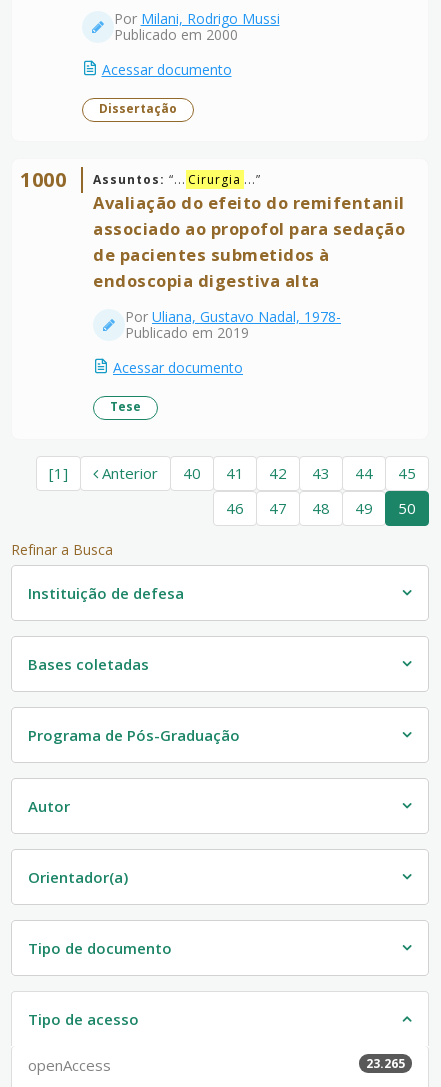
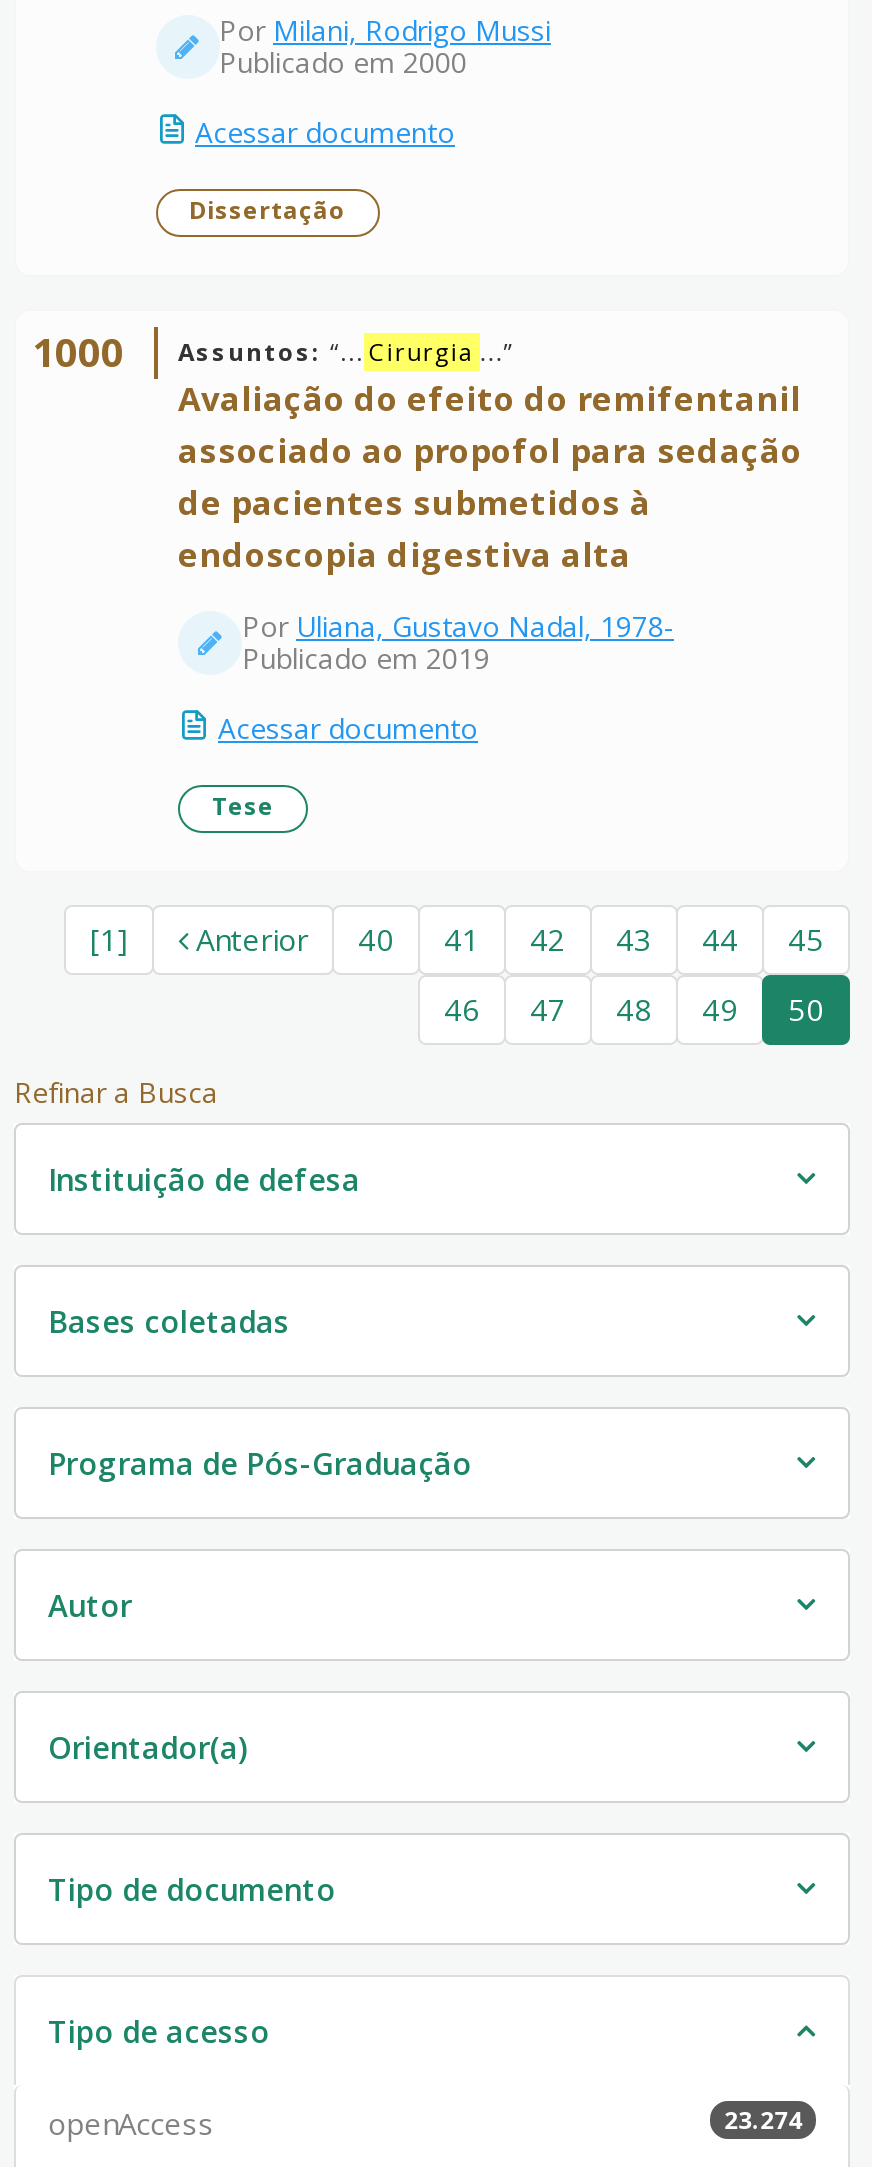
[366,1055,405,1072] 23.265 -> [724,2103,802,2137] 23.274

